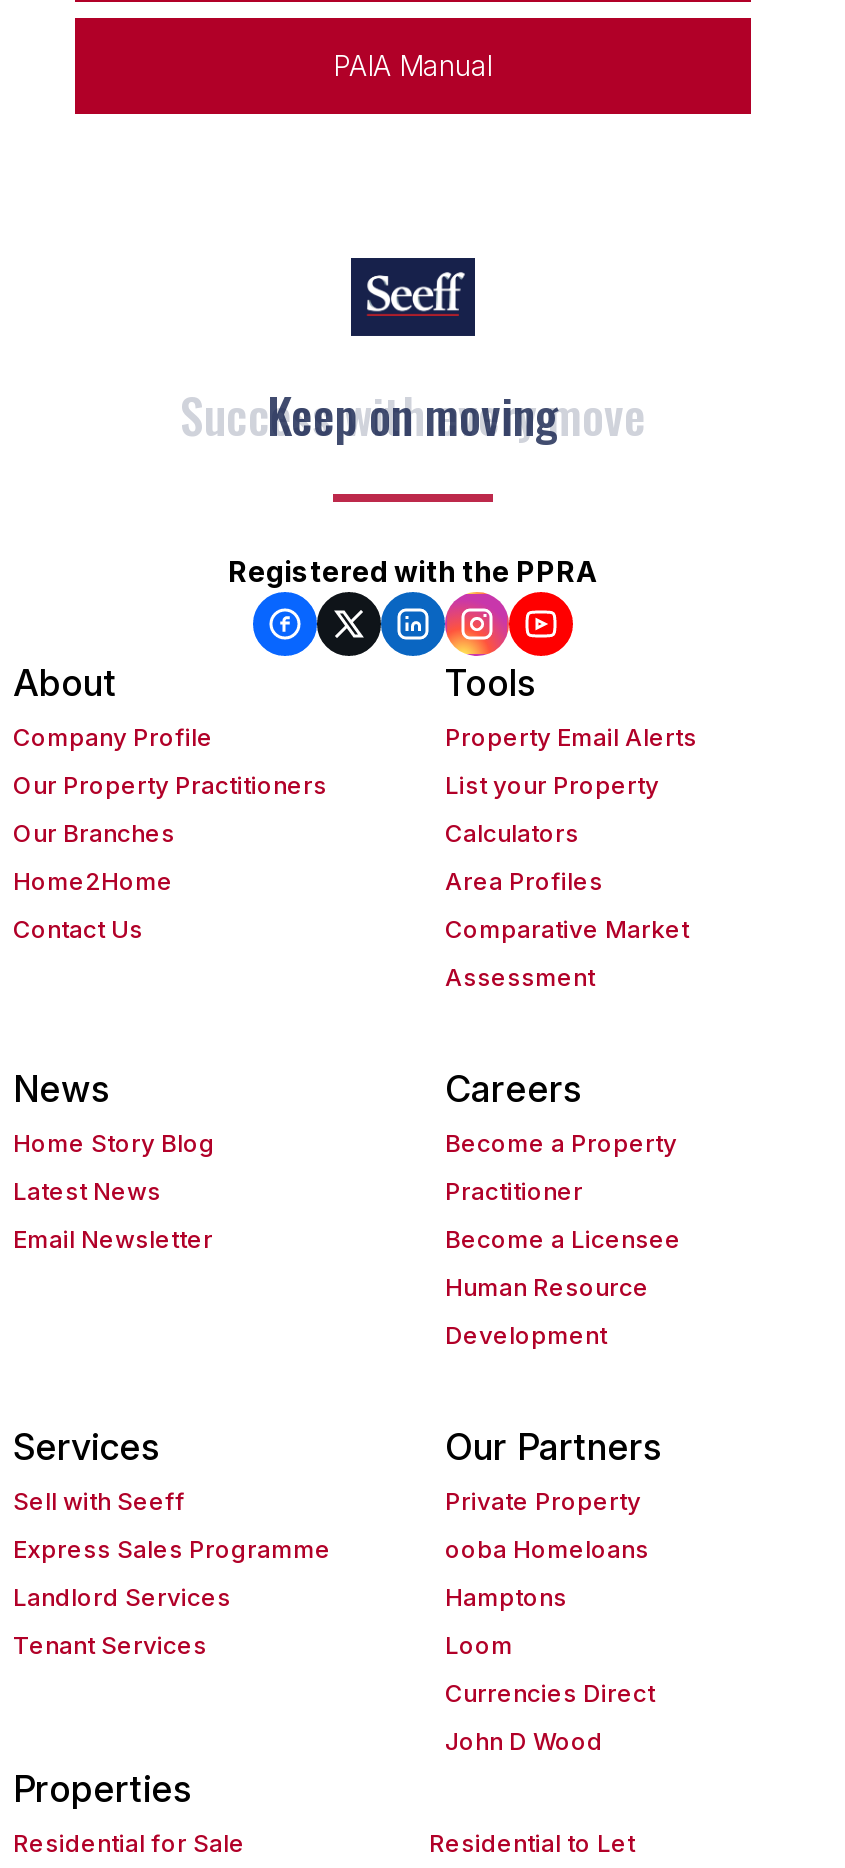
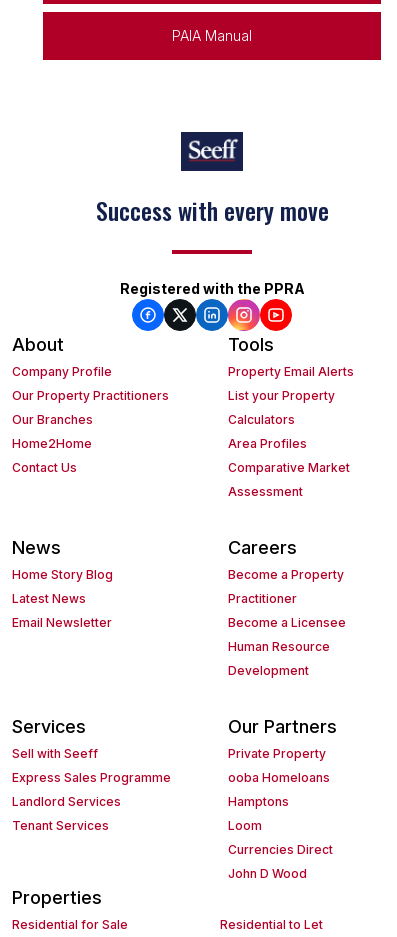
[267,379,559,451] Keep on moving -> [95,192,328,228] Success with every move

